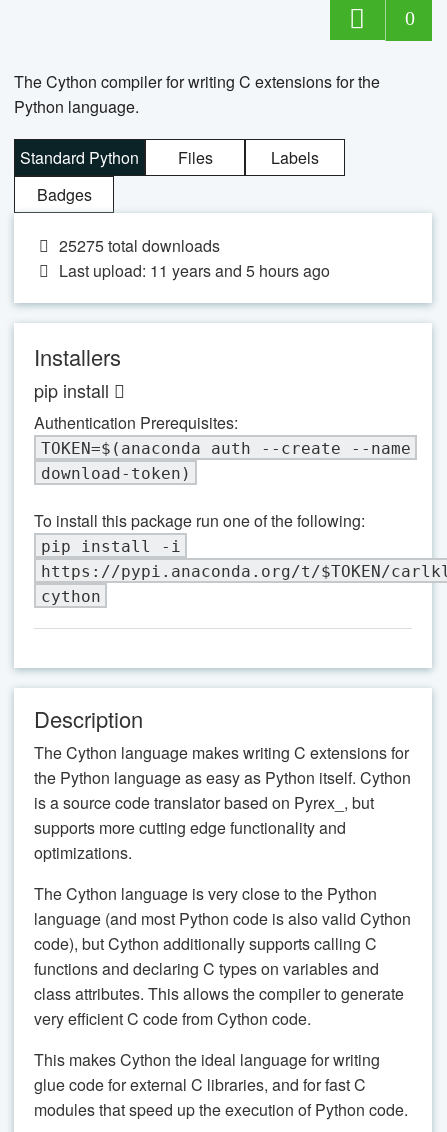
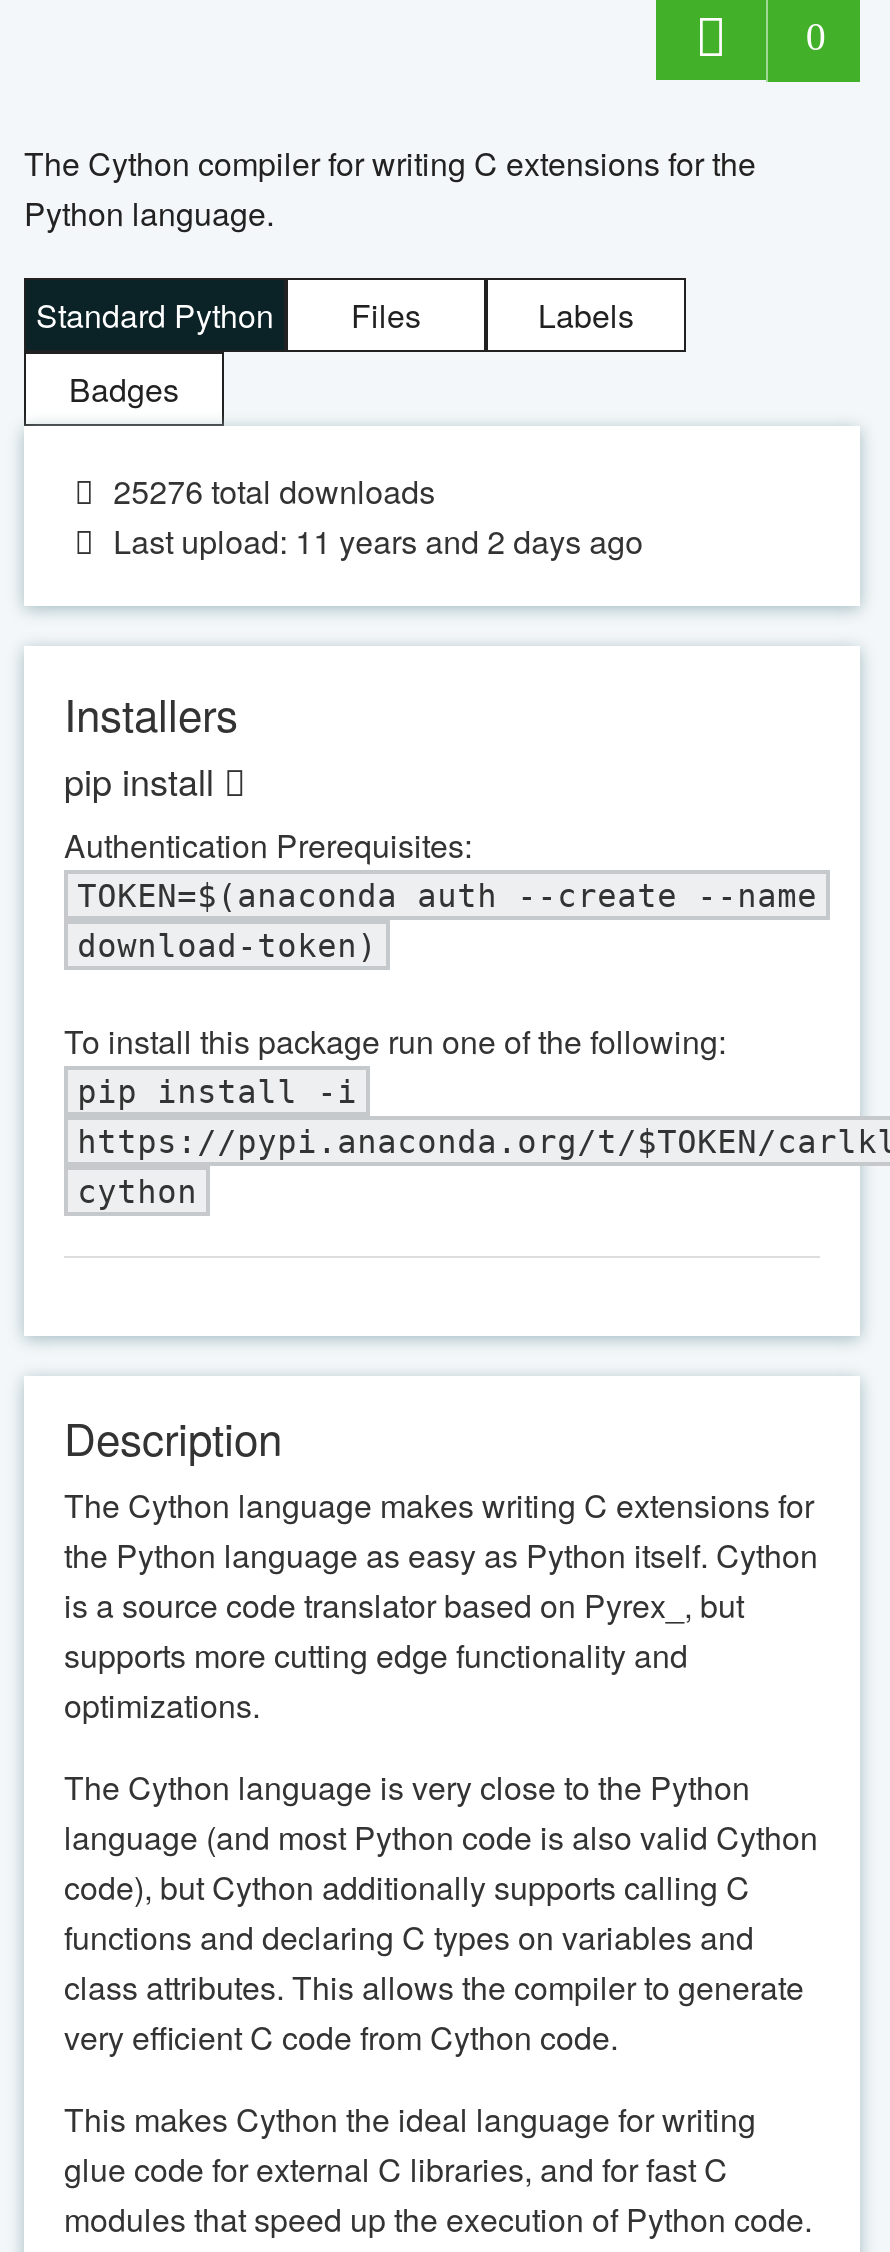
[59,234,220,257] 25275 total downloads -> [113,468,435,514] 25276 total downloads
[55,259,330,282] Last upload: 11 years and 5 hours ago -> [105,518,643,564] Last upload: 11 years and 2 days ago

